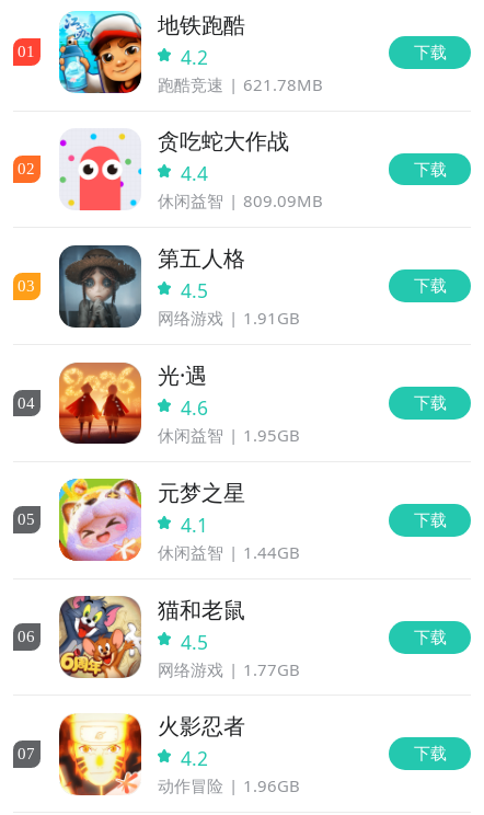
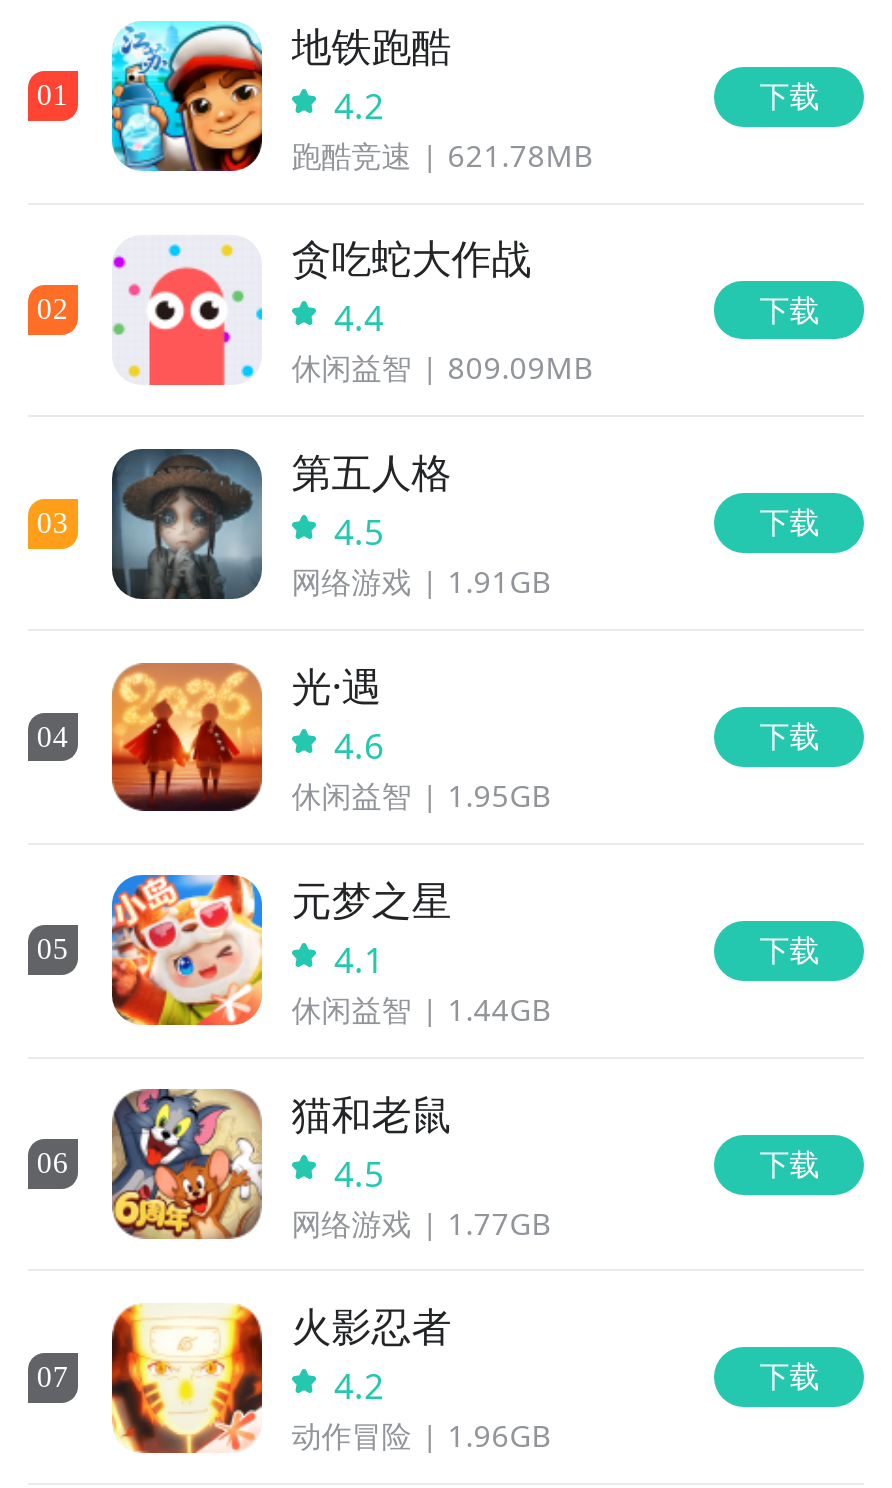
[58,478,142,562] [image] -> [110,873,264,1027] [image]

